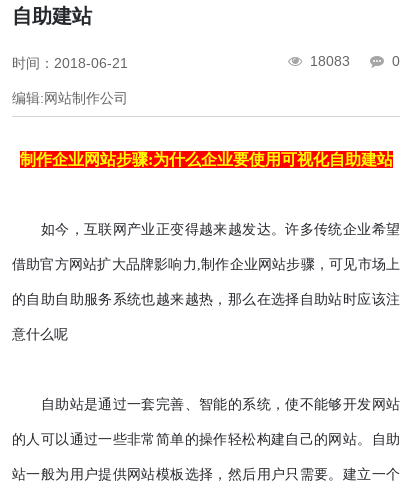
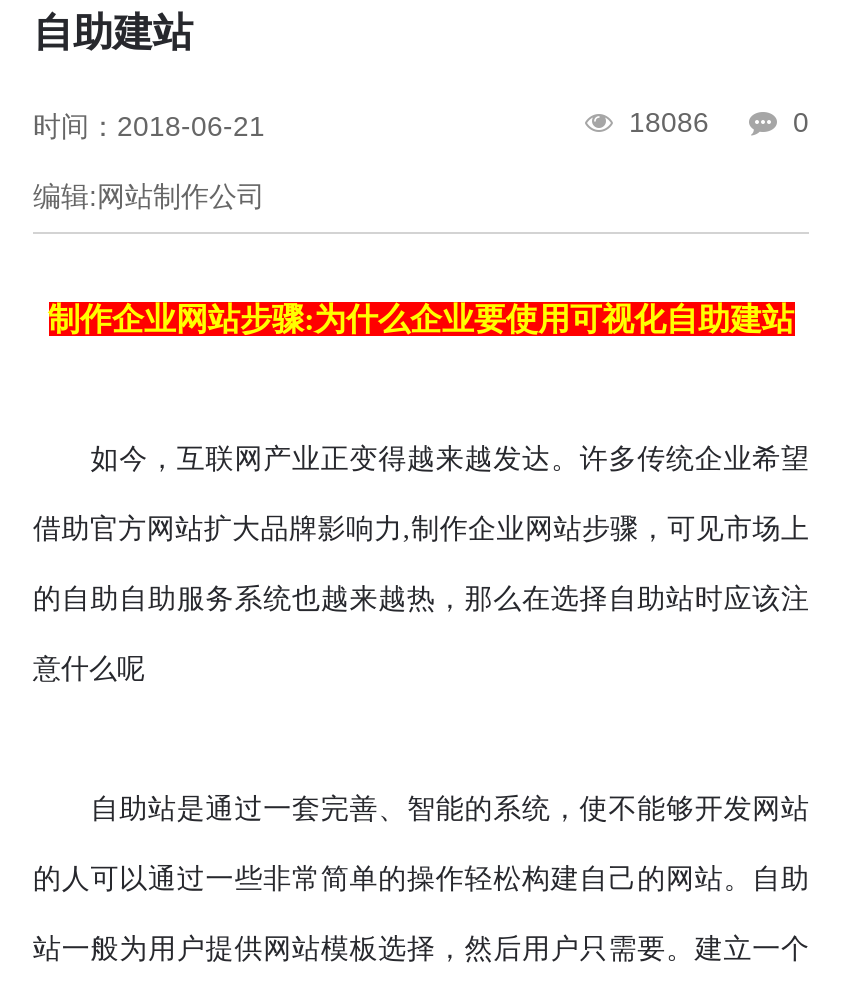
[310,53,350,69] 18083 -> [629,106,709,138] 18086

